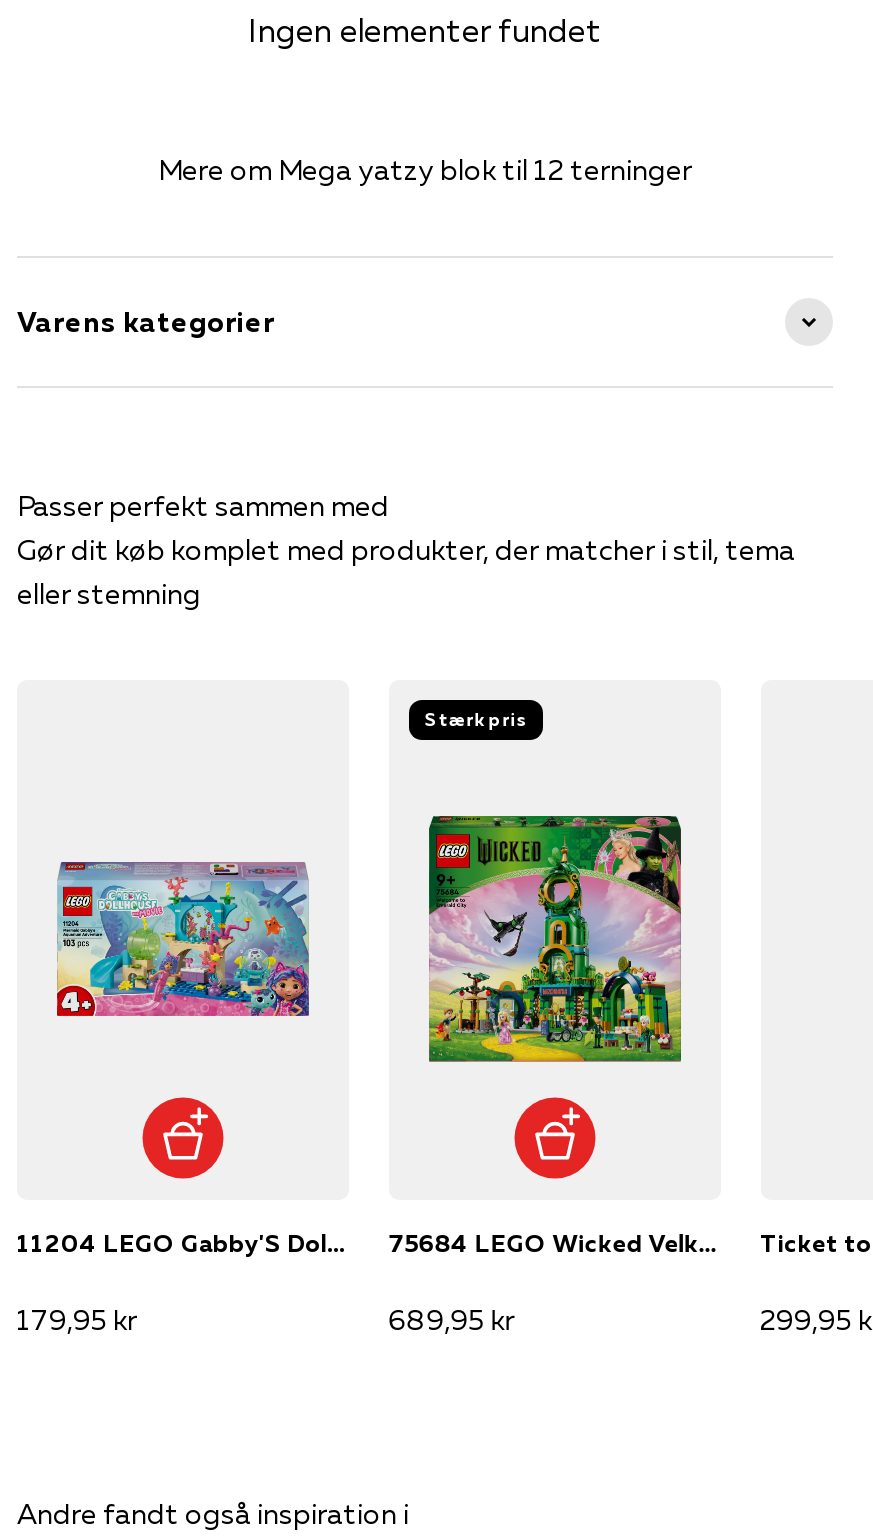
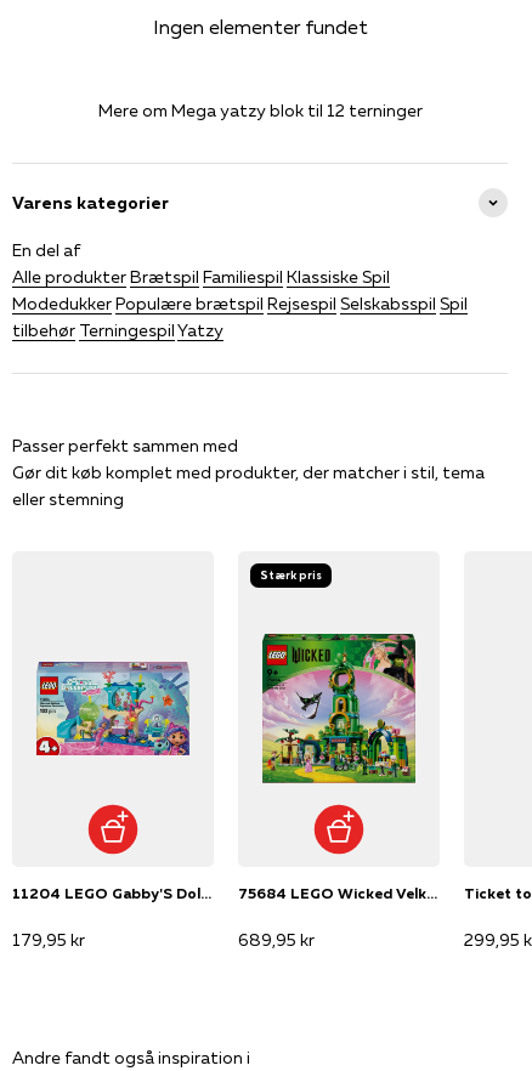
none -> [12,239,468,341] En del af | Alle produkter Brætspil Familiespil Klassiske Spil | Modedukker Populære brætspil Rejsespil Selskabsspil Spil | tilbehør Terningespil Yatzy

